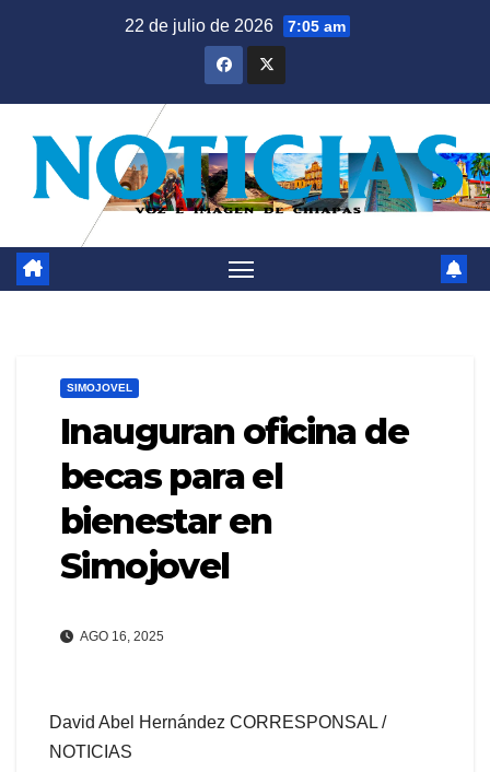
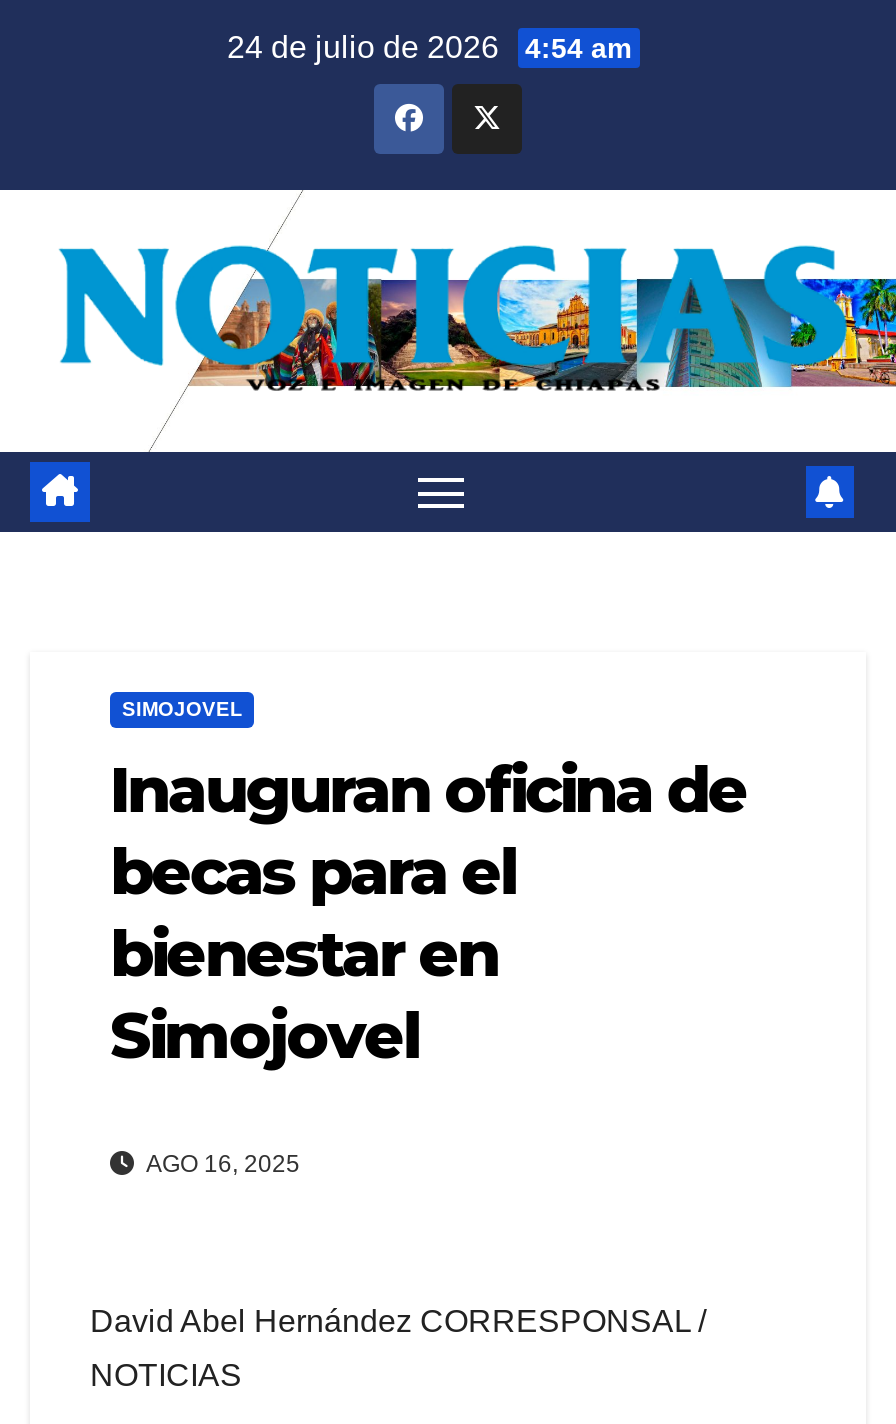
[124,16,345,35] 22 de julio de 2026 7:05 am -> [227,30,631,64] 24 de julio de 2026 4:54 am

